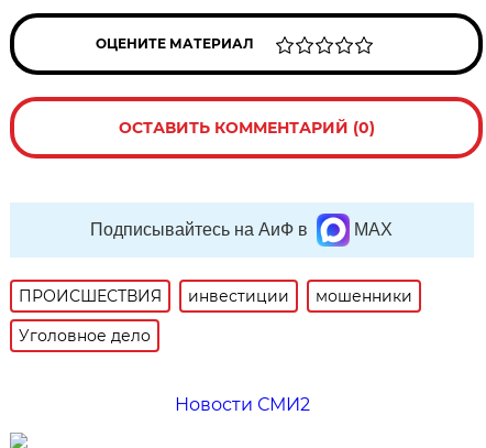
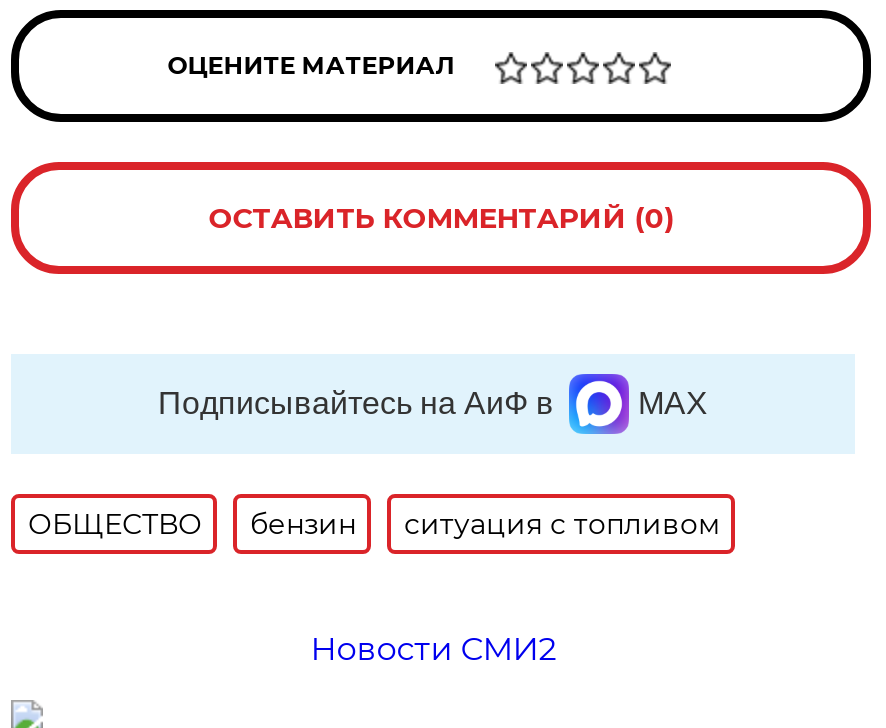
[19,286,413,346] ПРОИСШЕСТВИЯ | инвестиции | мошенники | Уголовное дело -> [28,506,720,542] ОБЩЕСТВО | бензин | ситуация с топливом

